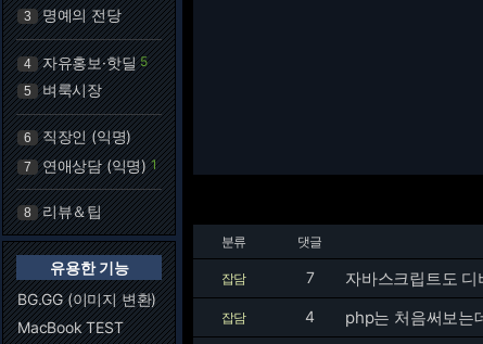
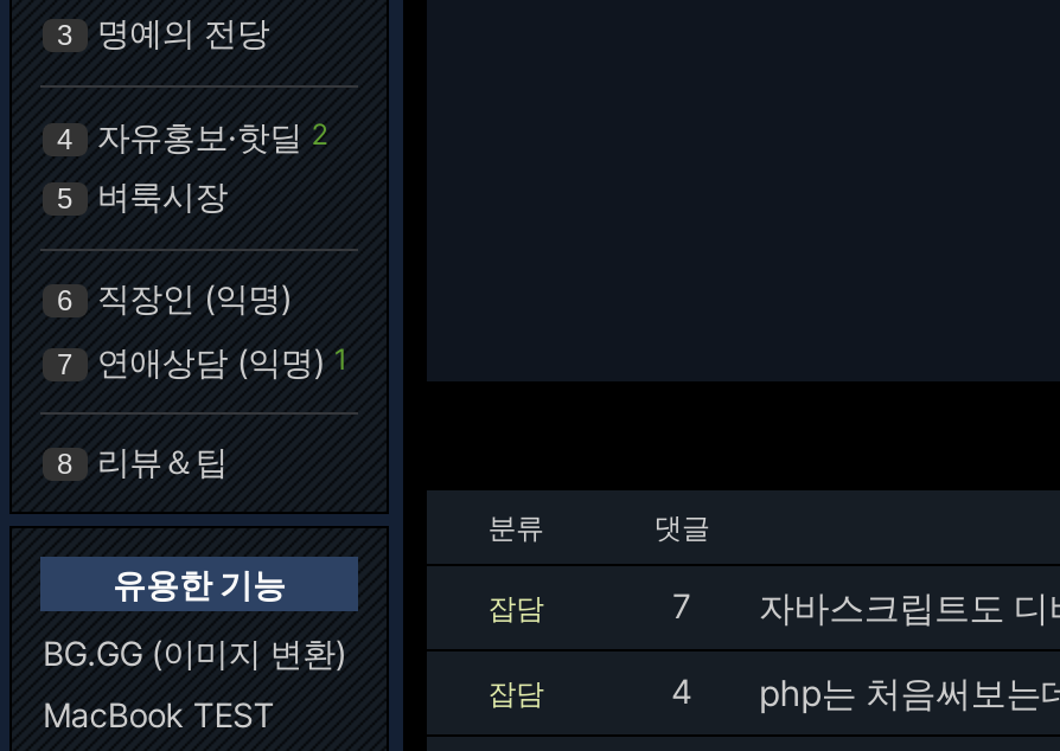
[42,53,148,71] 자유홍보·핫딜 5 -> [97,116,327,156] 자유홍보·핫딜 2

